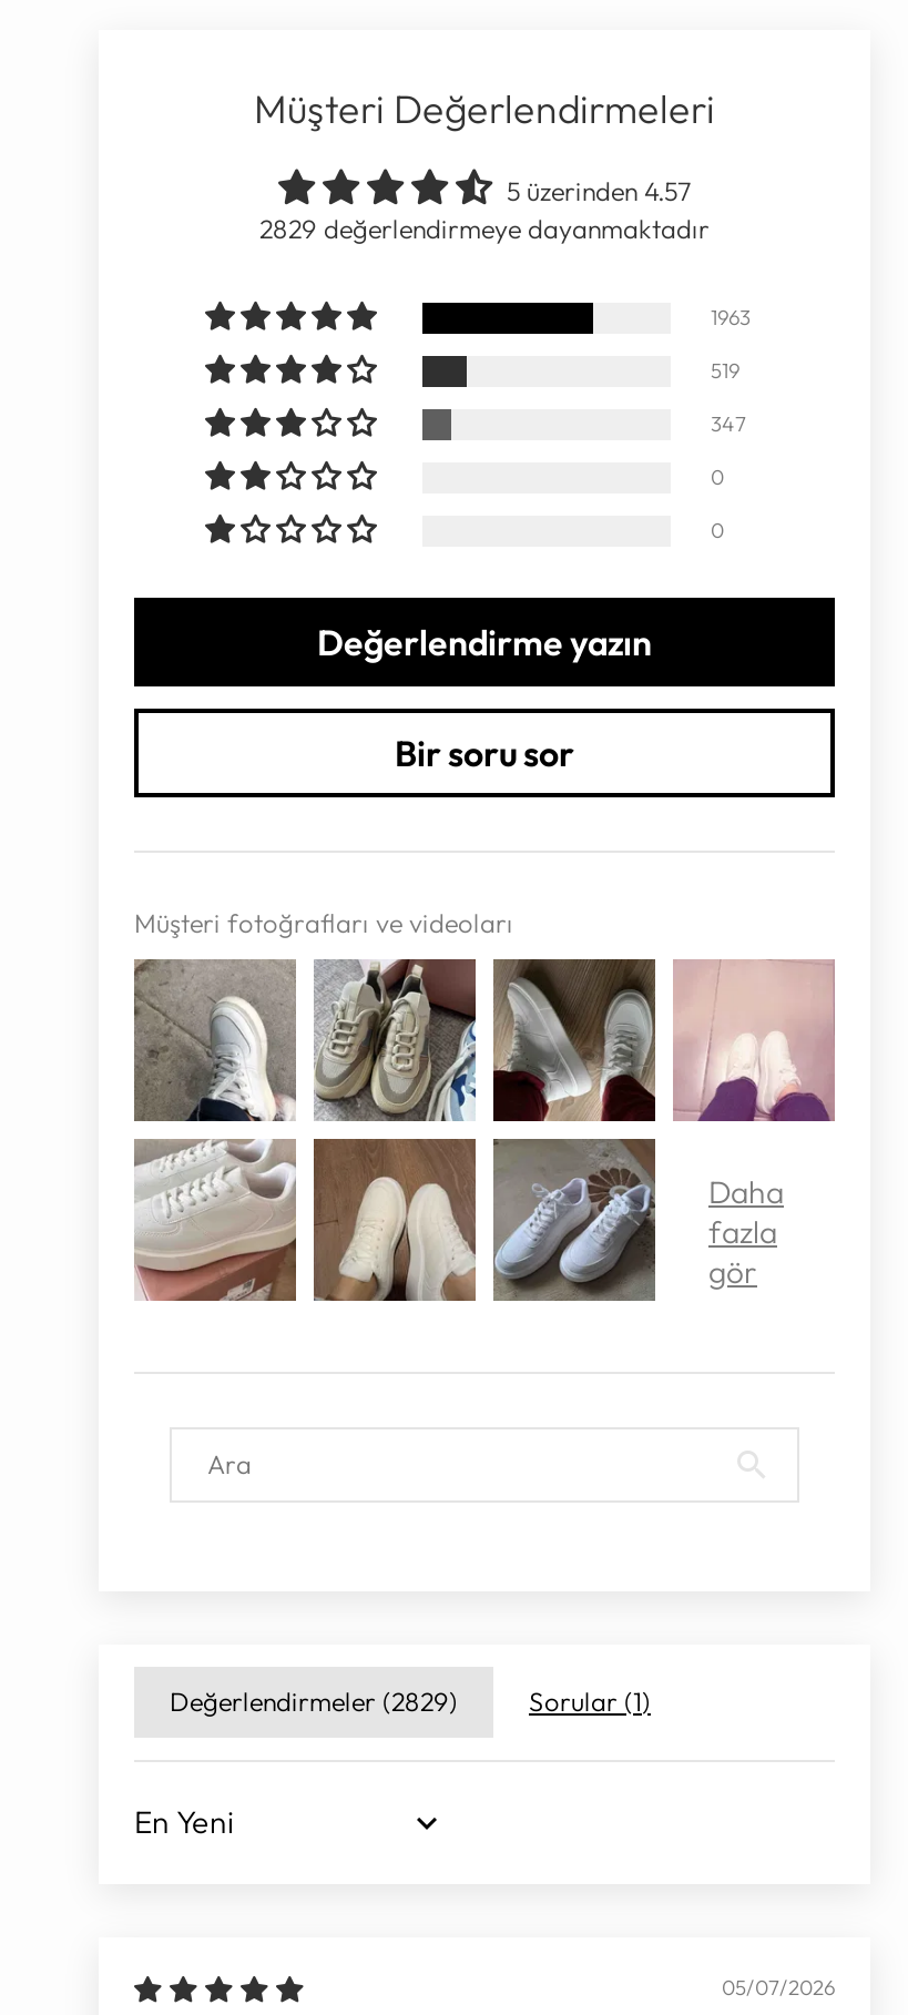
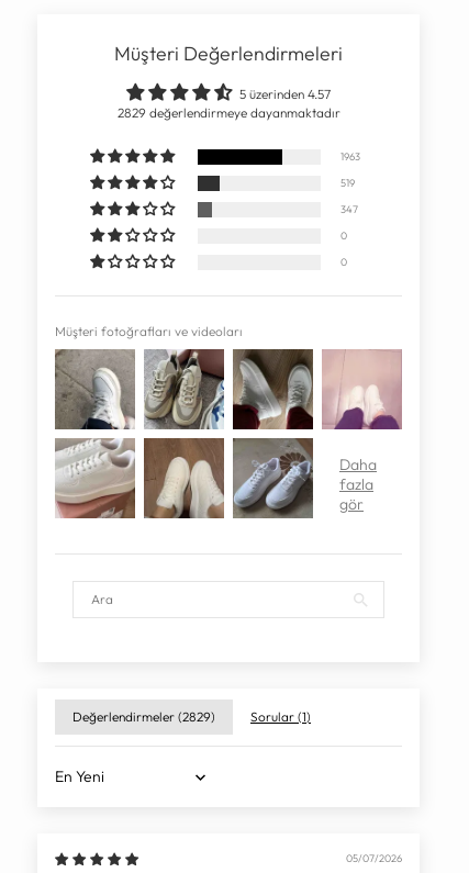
[317,620,652,776] Değerlendirme yazın | Bir soru sor -> none

